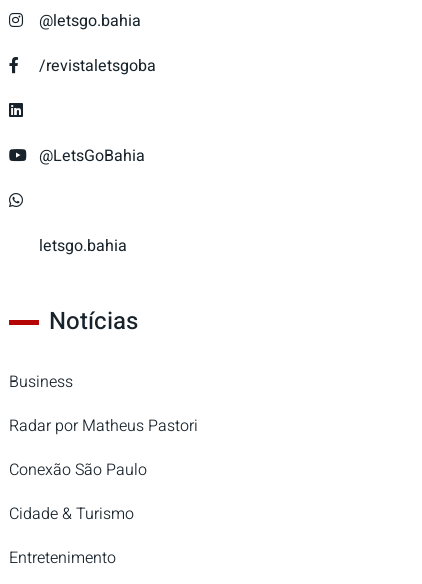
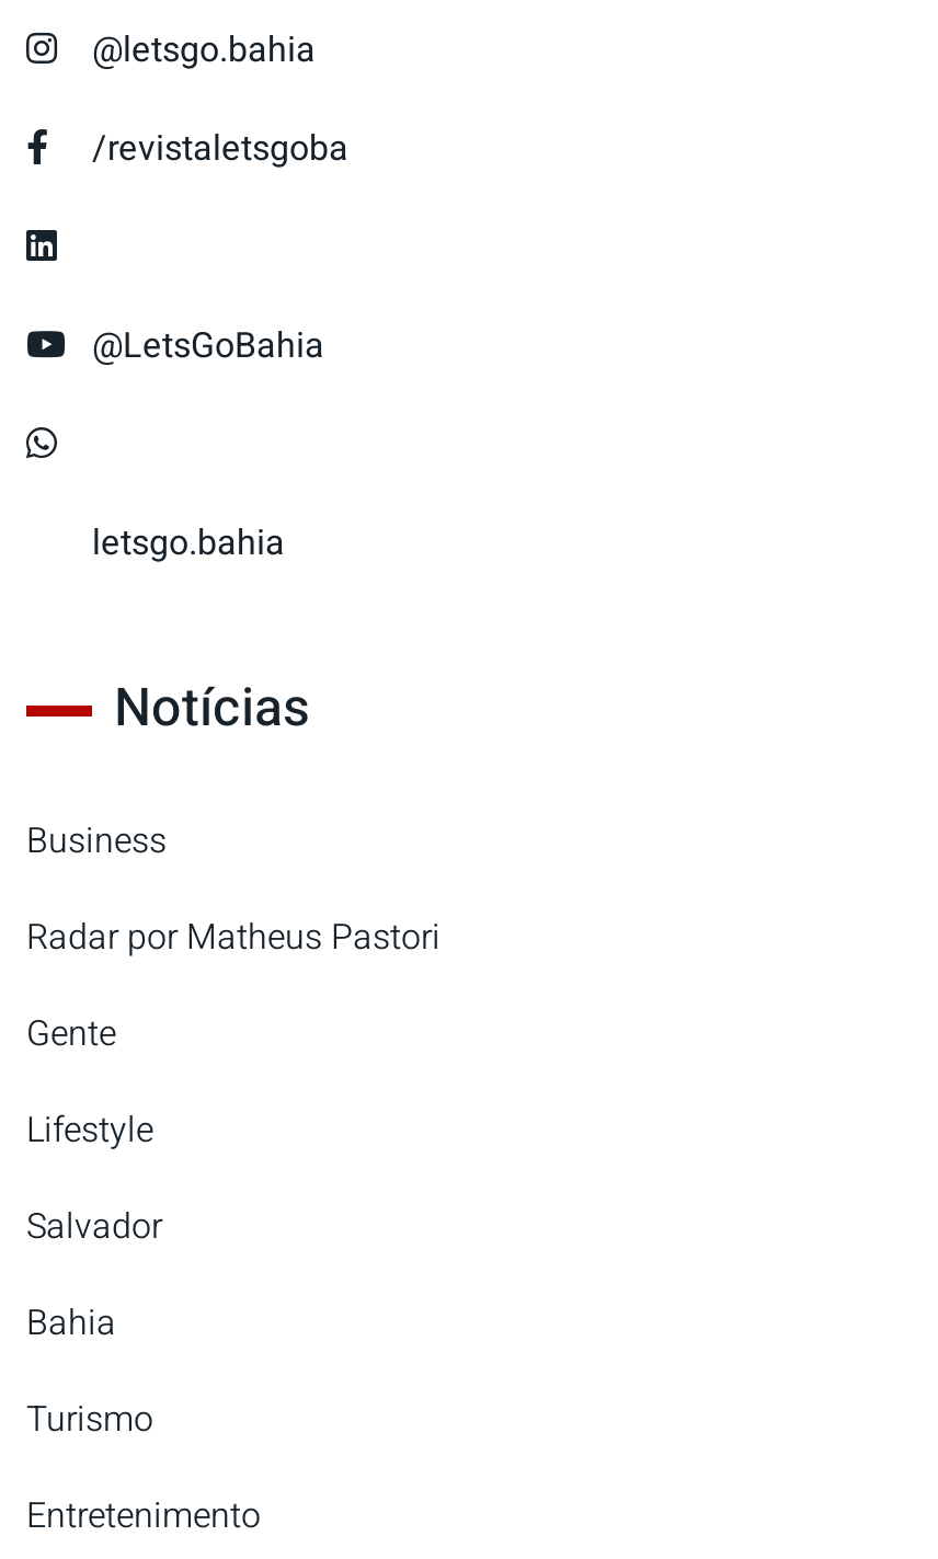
[9,458,147,526] Conexão São Paulo | Cidade & Turismo -> [26,1009,162,1447] Gente | Lifestyle | Salvador | Bahia | Turismo

